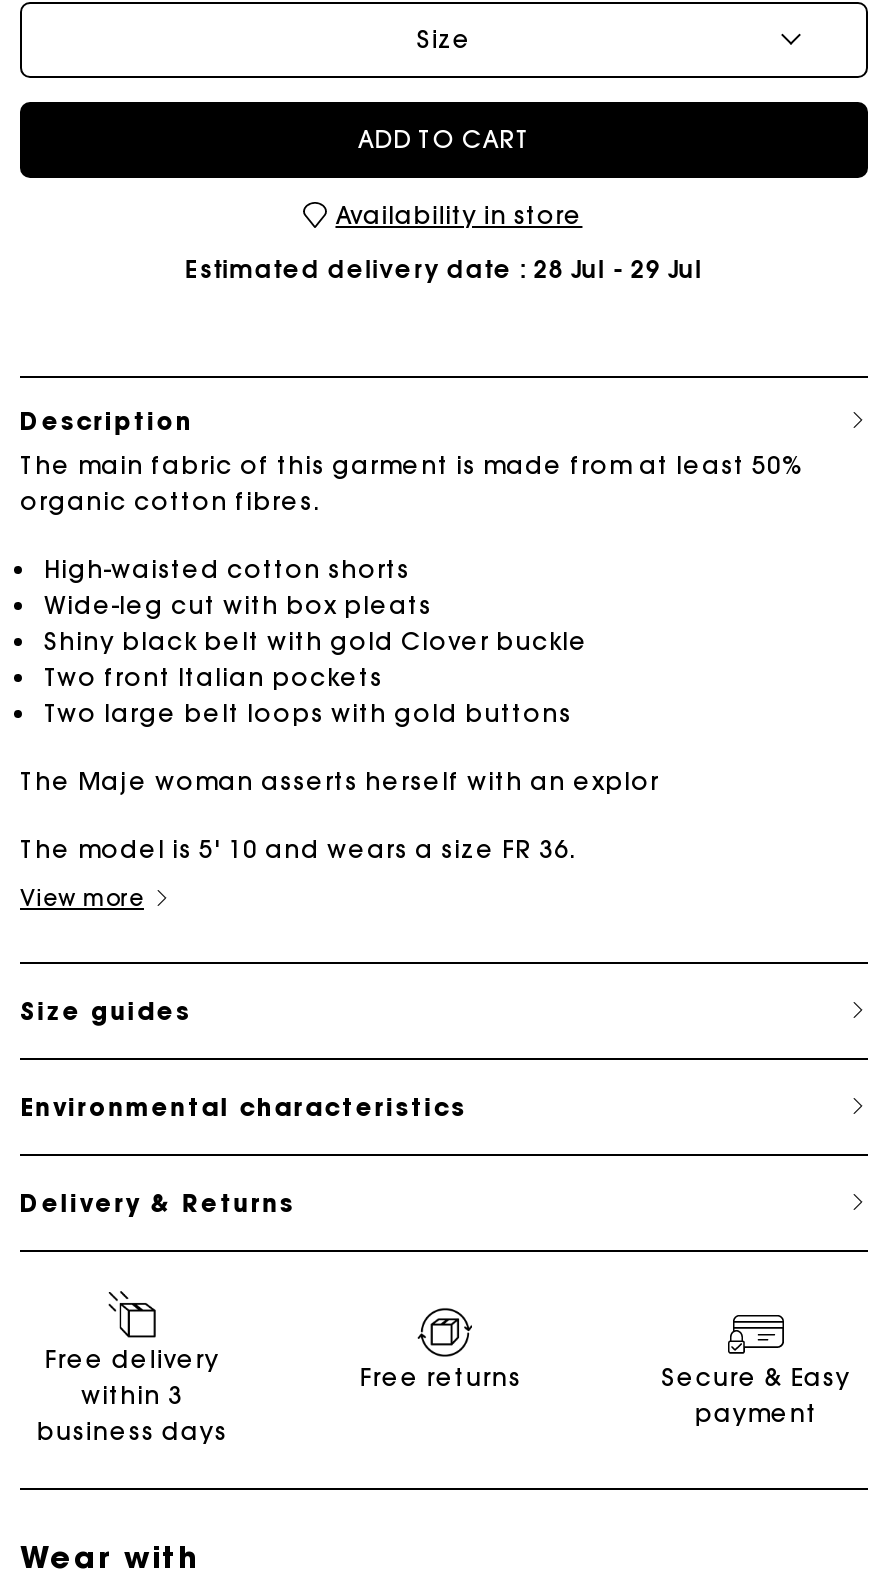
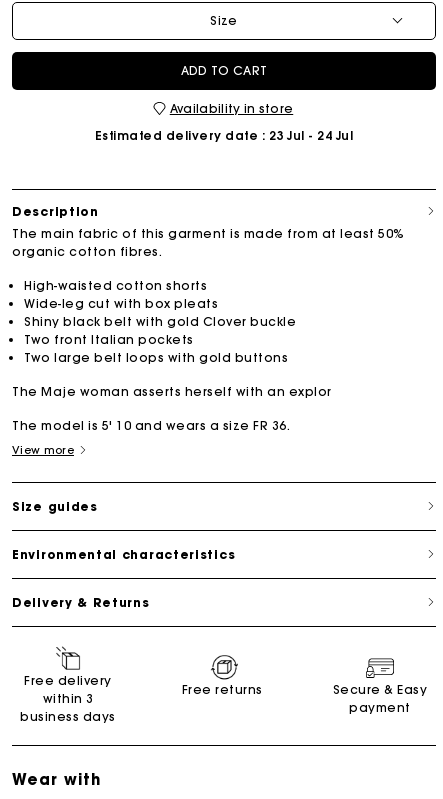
[186,253,702,283] Estimated delivery date: 28 Jul - 29 Jul -> [95,128,353,143] Estimated delivery date: 23 Jul - 24 Jul

